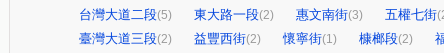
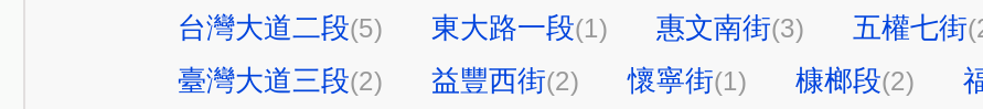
[194,7,274,22] 東大路一段(2) -> [431,11,608,44] 東大路一段(1)

